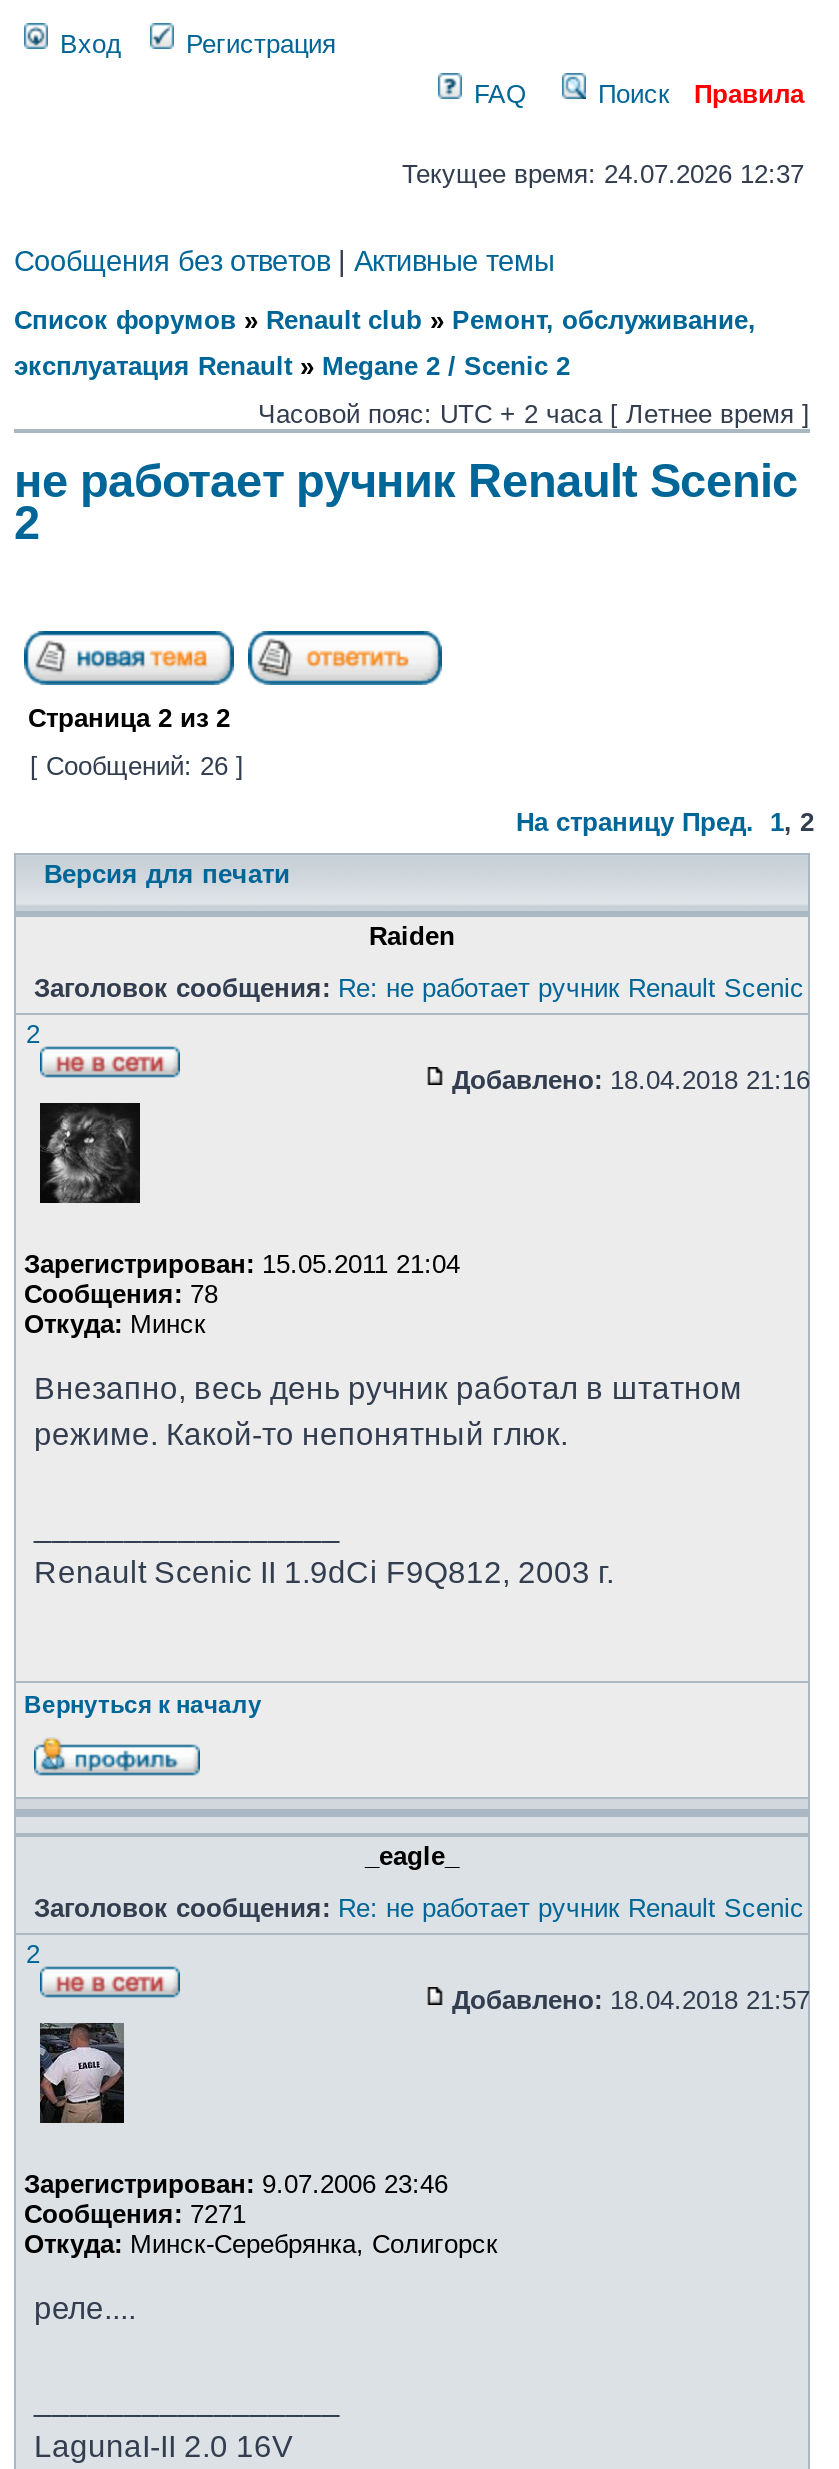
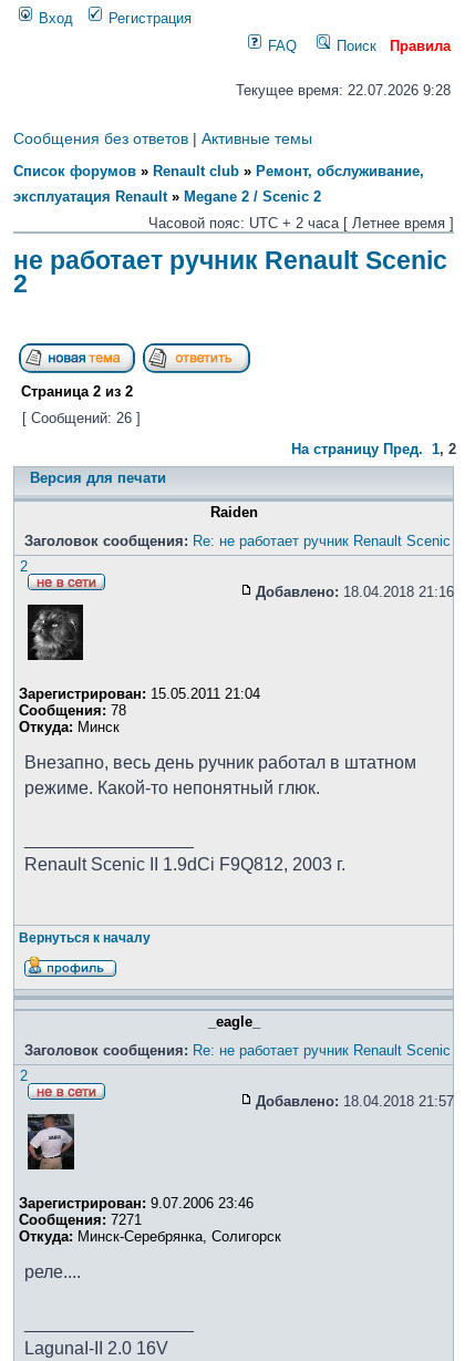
[402,159,804,189] Текущее время: 24.07.2026 12:37 -> [236,82,451,99] Текущее время: 22.07.2026 9:28

